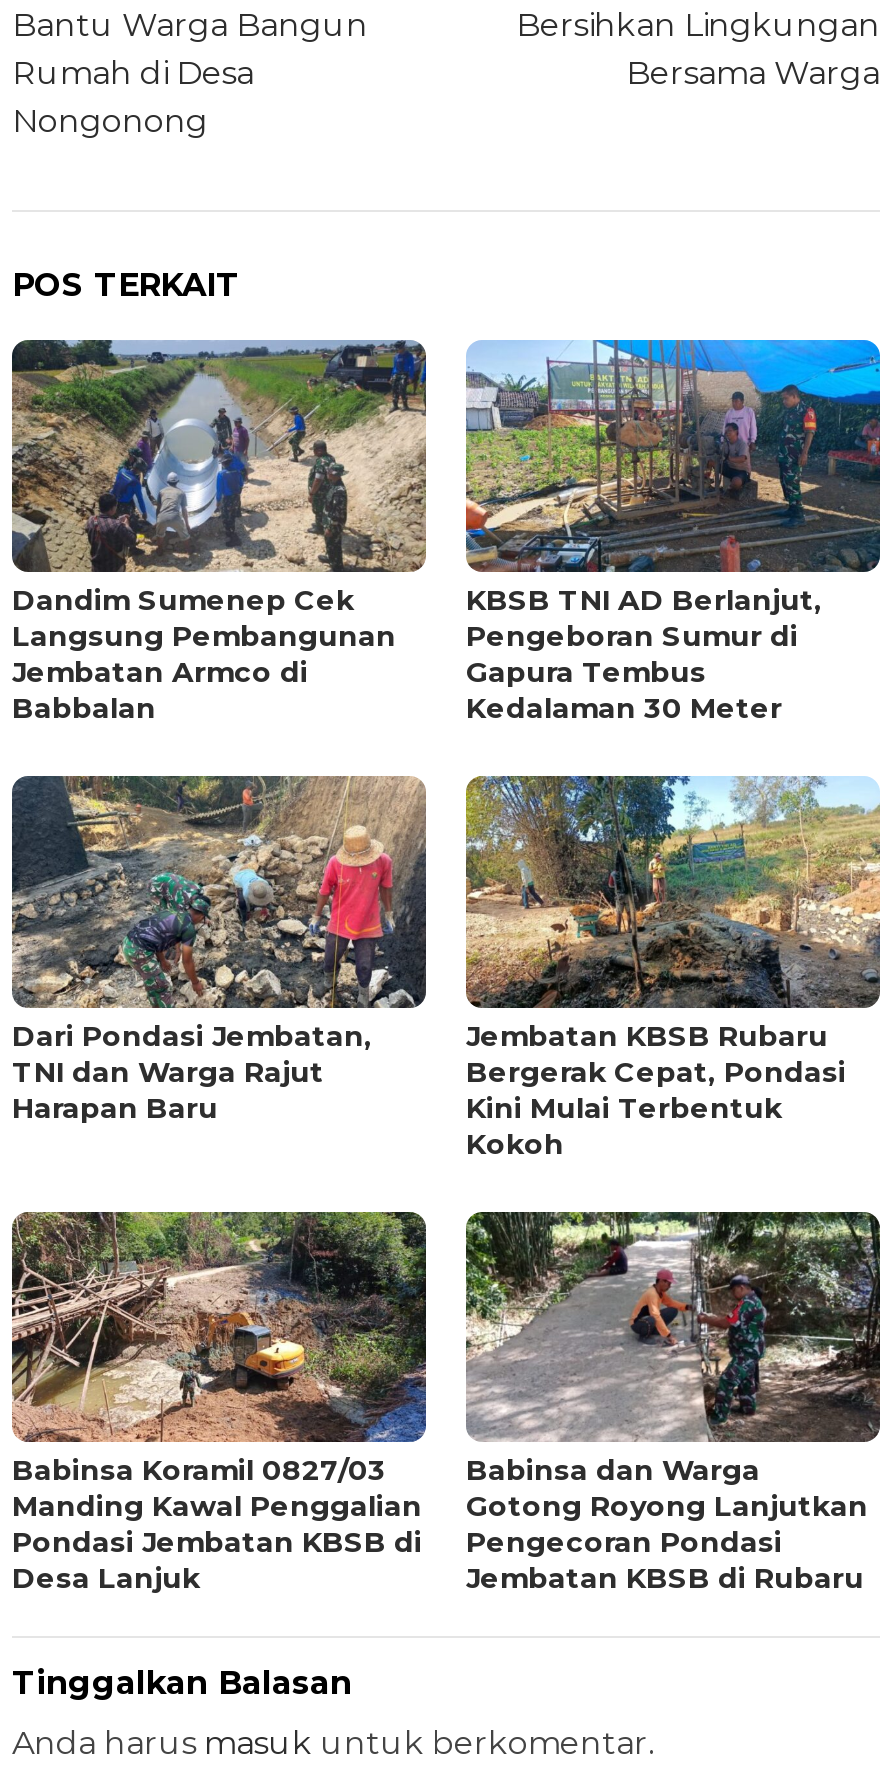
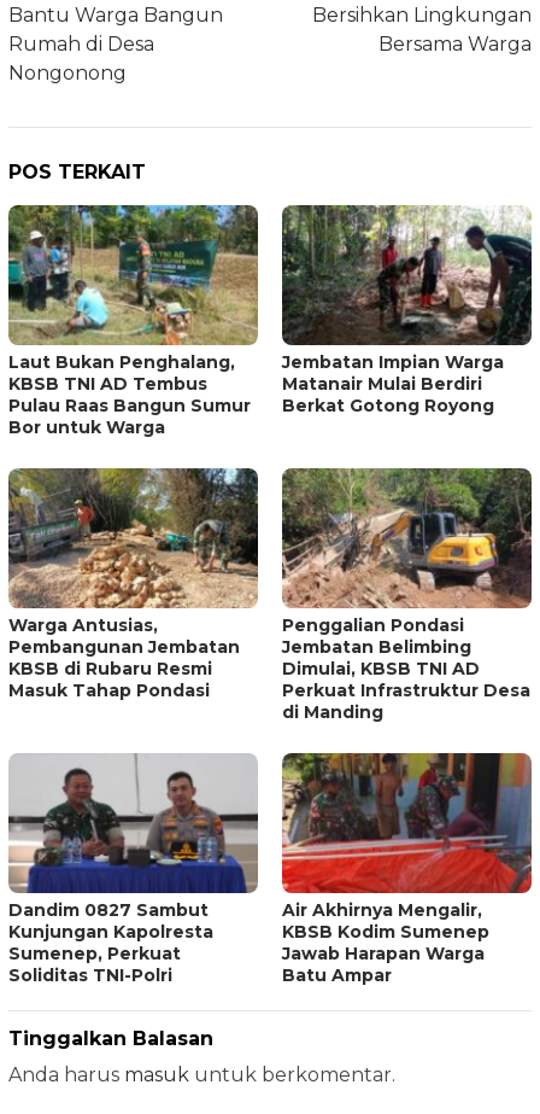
[10,338,428,726] [image] | Dandim Sumenep Cek | Langsung Pembangunan | Jembatan Armco di | Babbalan -> [7,204,259,438] [image] | Laut Bukan Penghalang, | KBSB TNI AD Tembus | Pulau Raas Bangun Sumur | Bor untuk Warga
[464,338,882,726] [image] | KBSB TNI AD Berlanjut, | Pengeboran Sumur di | Gapura Tembus | Kedalaman 30 Meter -> [281,204,533,417] [image] | Jembatan Impian Warga | Matanair Mulai Berdiri | Berkat Gotong Royong
[12,774,428,1126] [image] | Dari Pondasi Jembatan, | TNI dan Warga Rajut | Harapan Baru -> [8,467,259,701] [image] | Warga Antusias, | Pembangunan Jembatan | KBSB di Rubaru Resmi | Masuk Tahap Pondasi
[464,774,882,1162] [image] | Jembatan KBSB Rubaru | Bergerak Cepat, Pondasi | Kini Mulai Terbentuk | Kokoh -> [281,467,533,723] [image] | Penggalian Pondasi | Jembatan Belimbing | Dimulai, KBSB TNI AD | Perkuat Infrastruktur Desa | di Manding
[10,1210,428,1597] [image] | Babinsa Koramil 0827/03 | Manding Kawal Penggalian | Pondasi Jembatan KBSB di | Desa Lanjuk -> [8,753,258,986] [image] | Dandim 0827 Sambut | Kunjungan Kapolresta | Sumenep, Perkuat | Soliditas TNI-Polri
[464,1210,882,1597] [image] | Babinsa dan Warga | Gotong Royong Lanjutkan | Pengecoran Pondasi | Jembatan KBSB di Rubaru -> [281,752,533,986] [image] | Air Akhirnya Mengalir, | KBSB Kodim Sumenep | Jawab Harapan Warga | Batu Ampar

